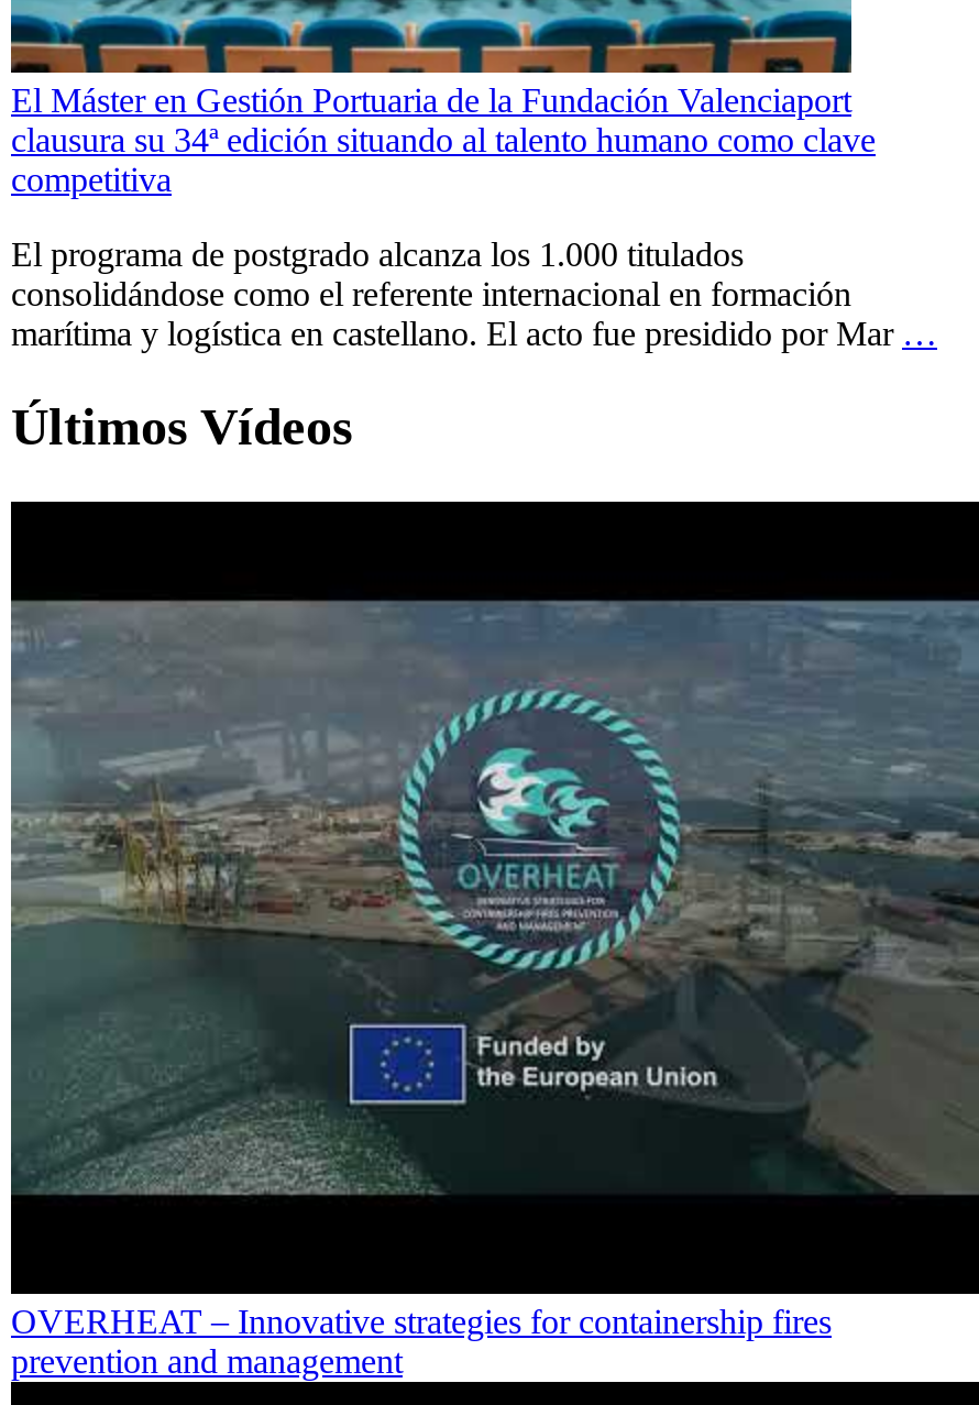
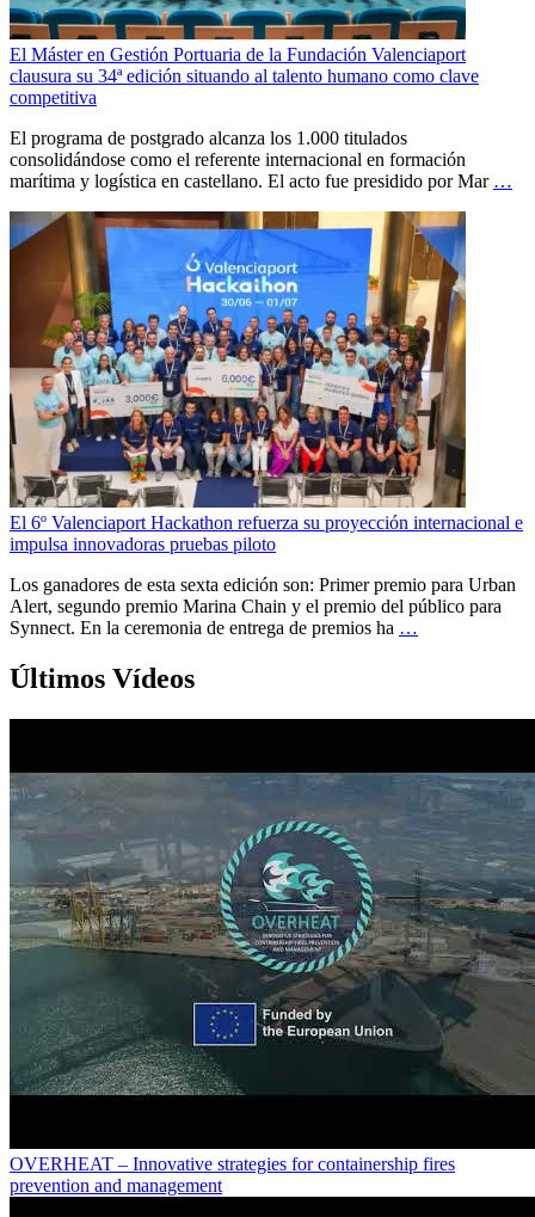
none -> [8,210,523,637] [image] | El 6º Valenciaport Hackathon refuerza su proyección internacional e | impulsa innovadoras pruebas piloto | Los ganadores de esta sexta edición son: Primer premio para Urban | Alert, segundo premio Marina Chain y el premio del público para | Synnect. En la ceremonia de entrega de premios ha …

